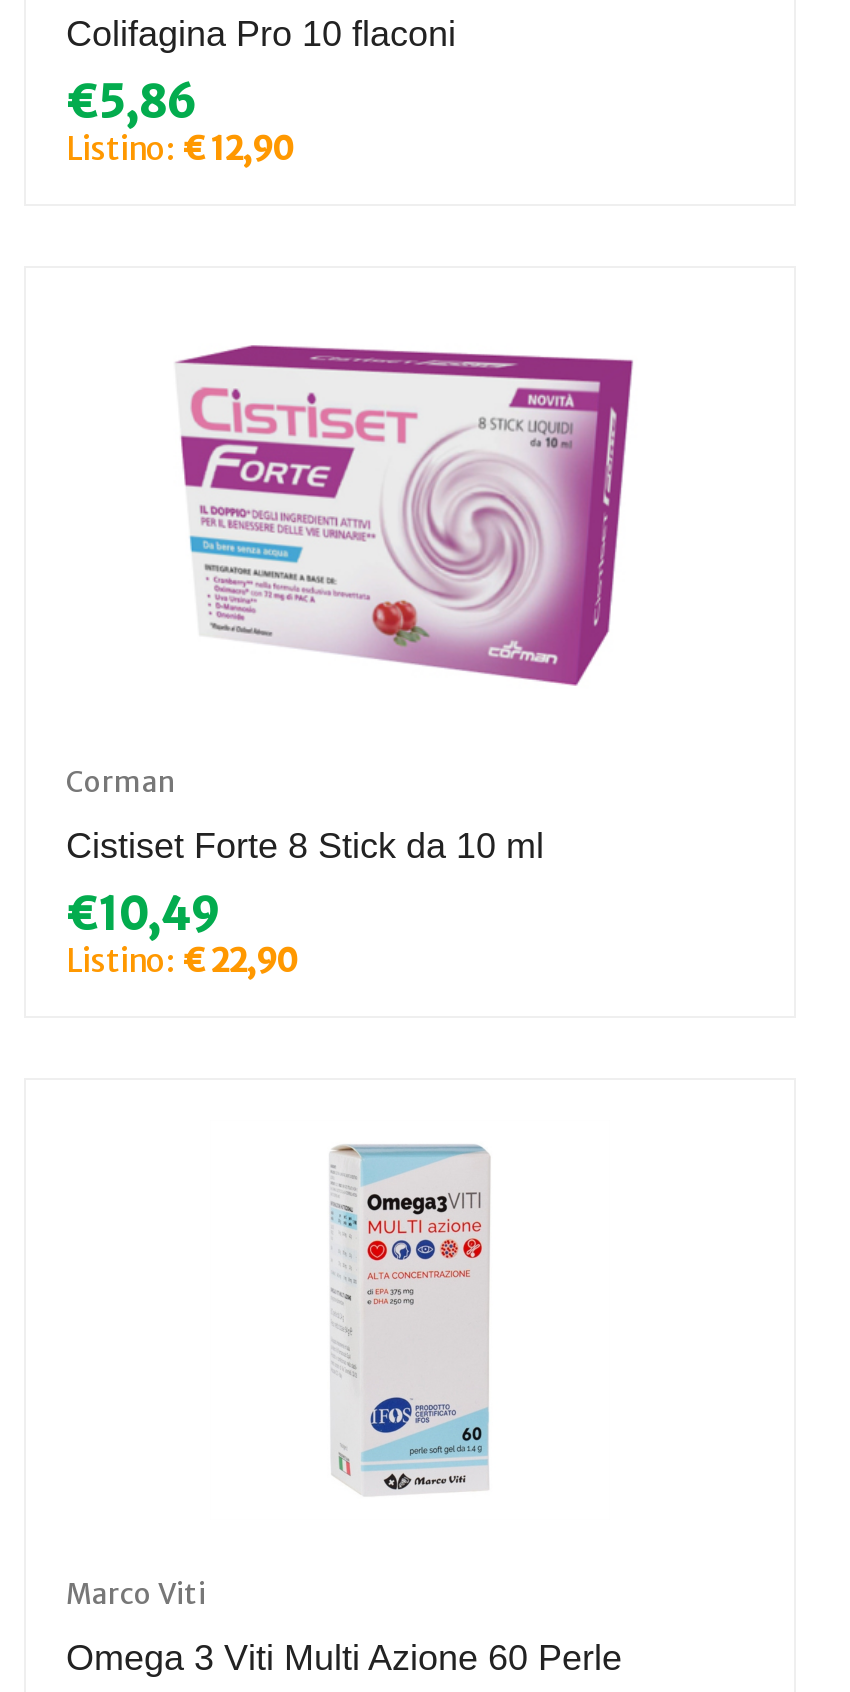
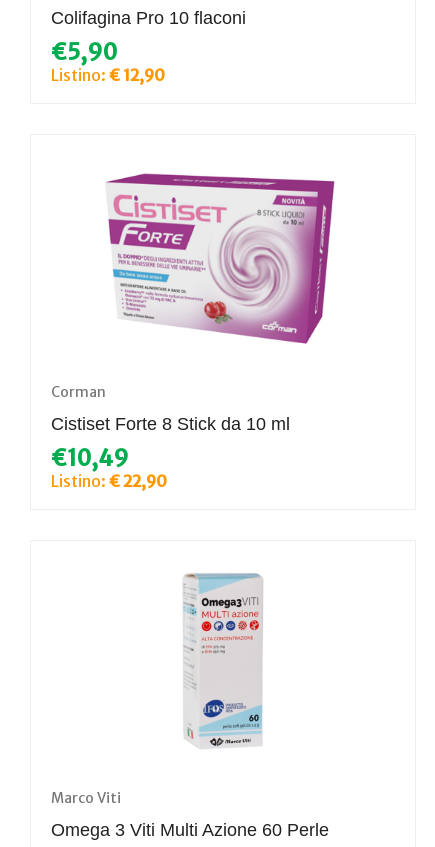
[66,74,196,130] €5,86 -> [51,38,117,66] €5,90

